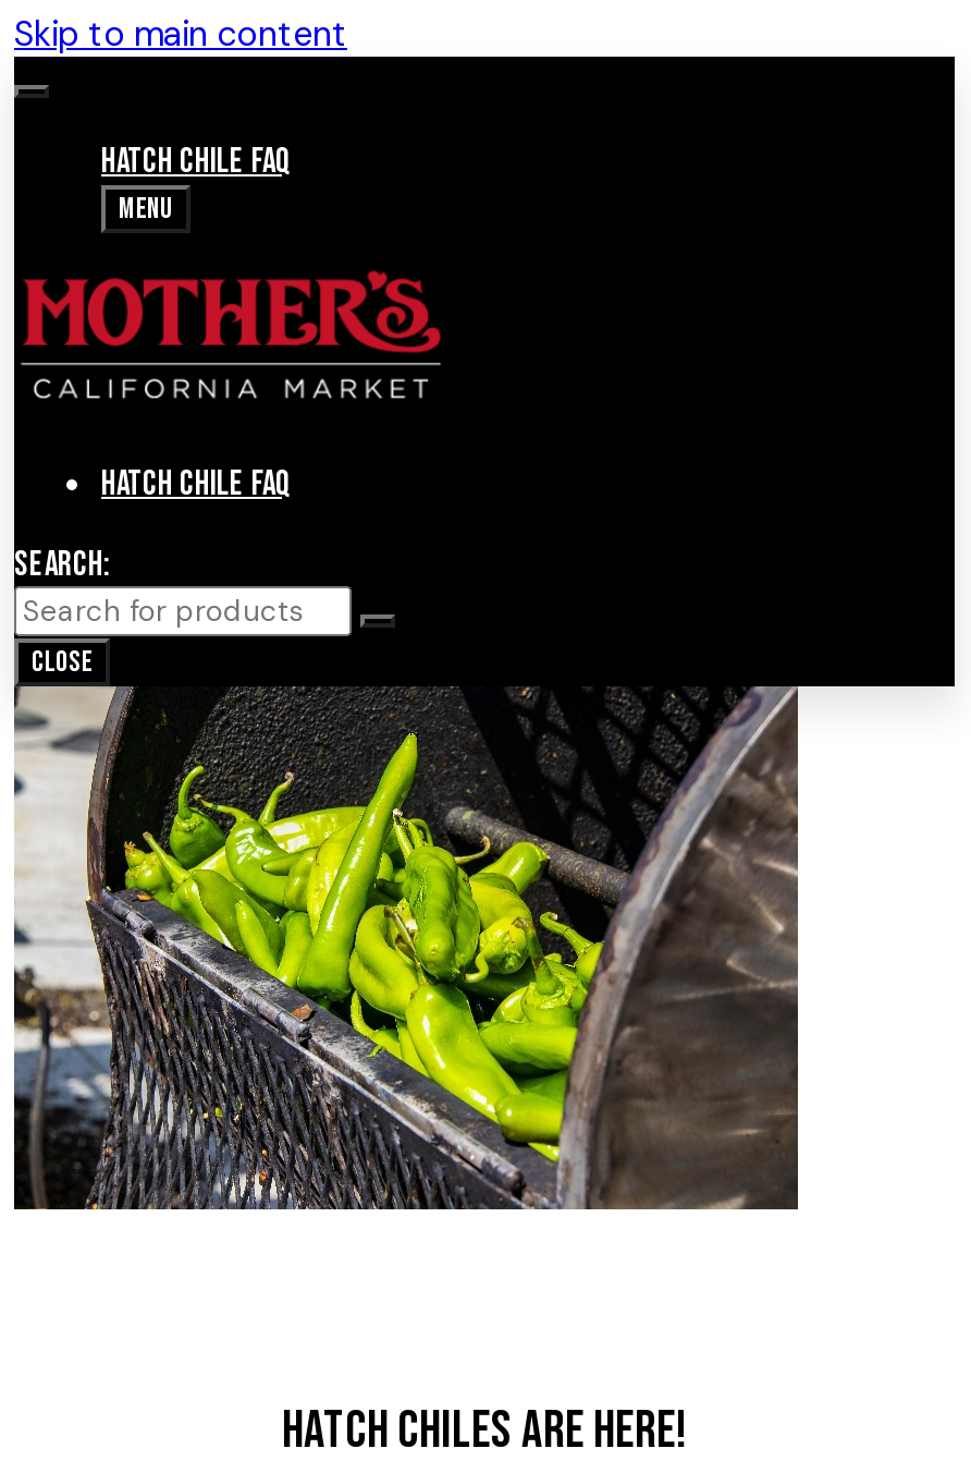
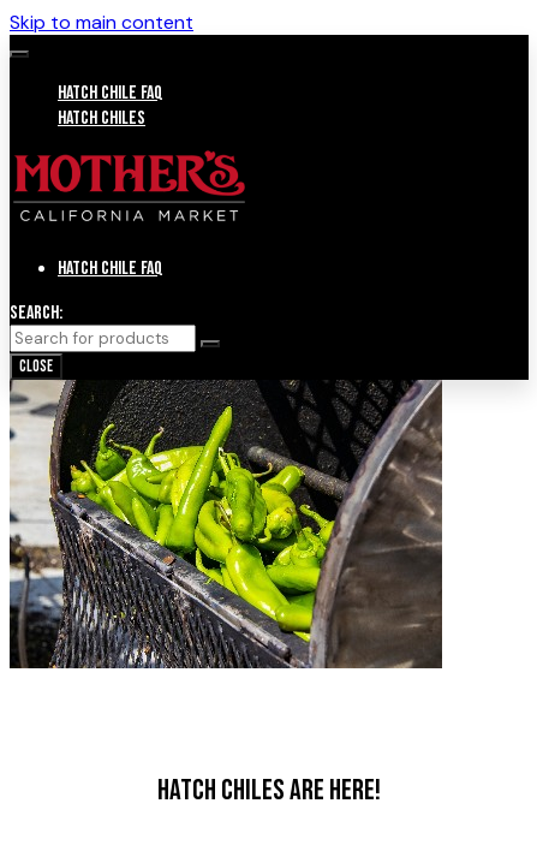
[119,192,173,227] MENU -> [58,107,145,130] HATCH CHILES

